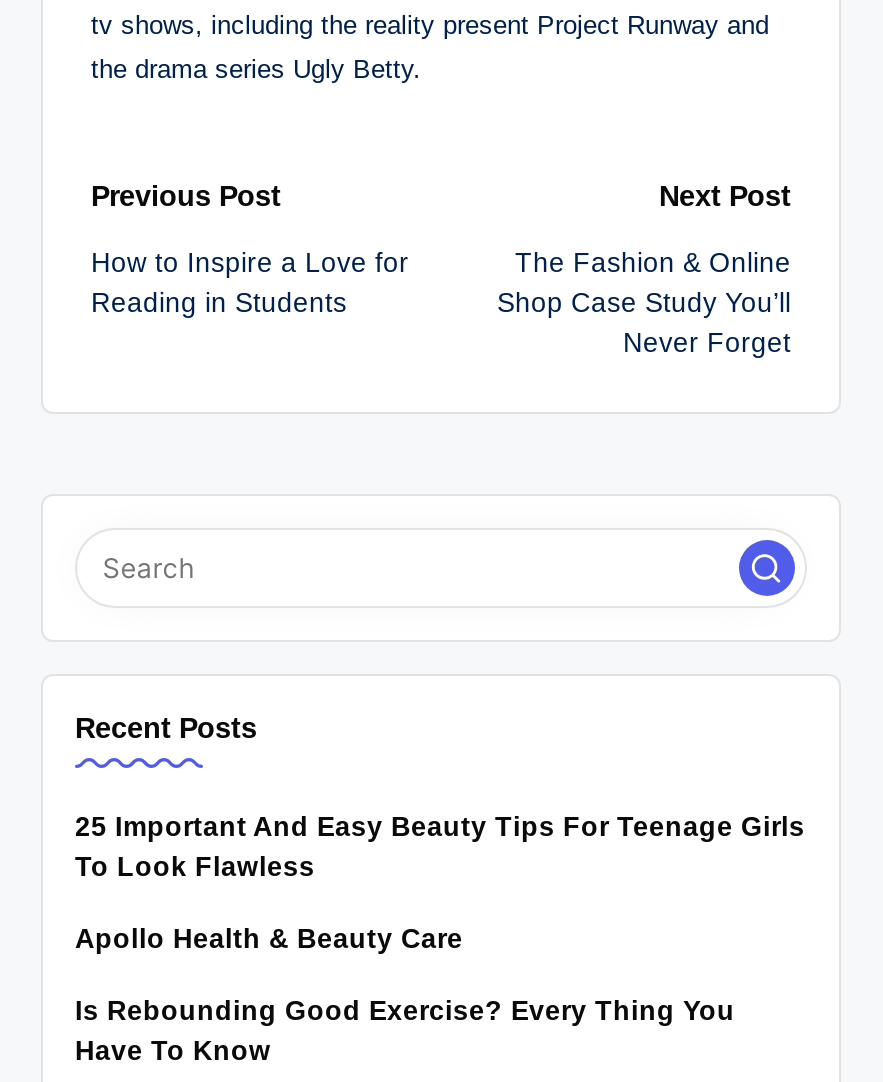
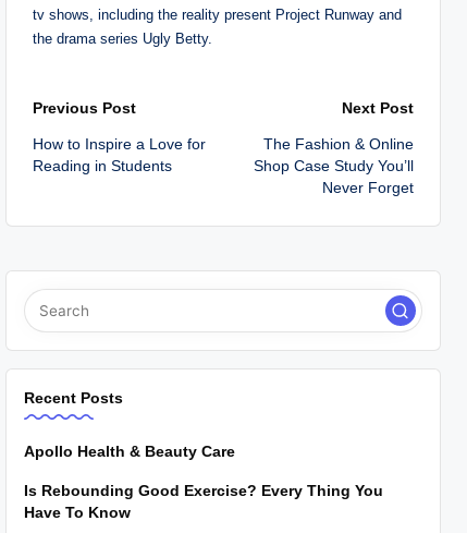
[75,812,805,882] 25 Important And Easy Beauty Tips For Teenage Girls | To Look Flawless -> none

